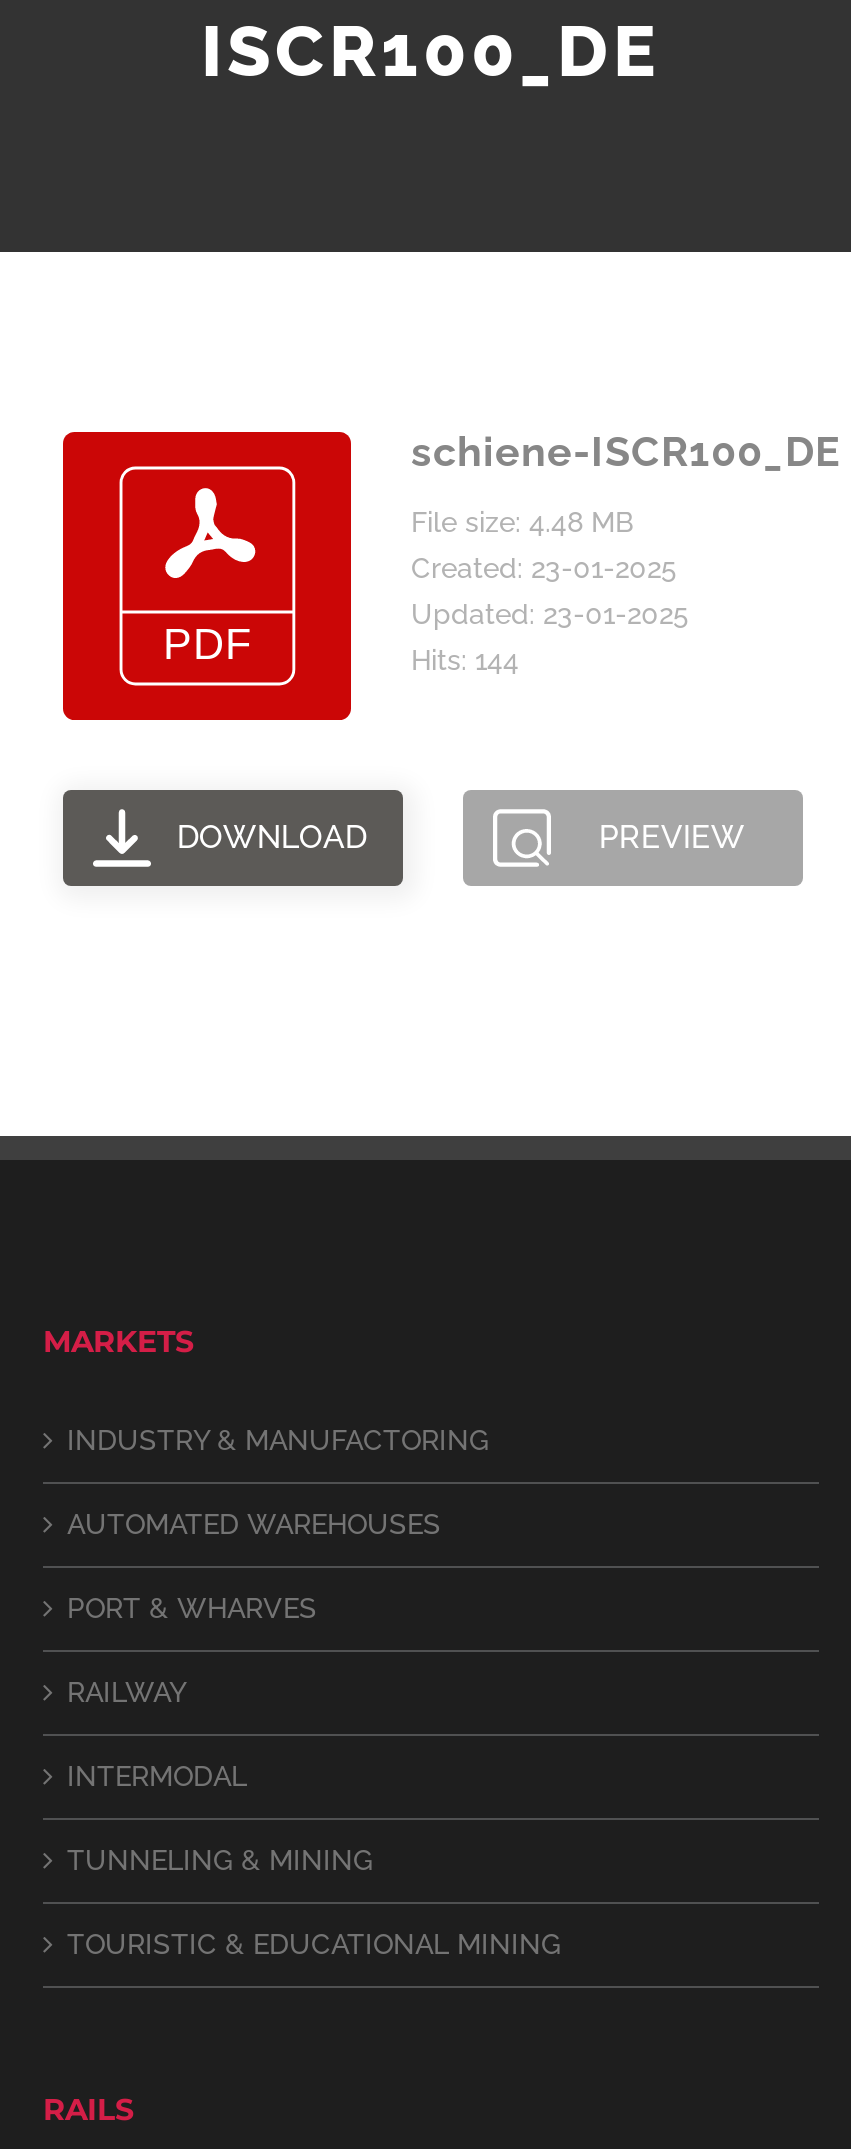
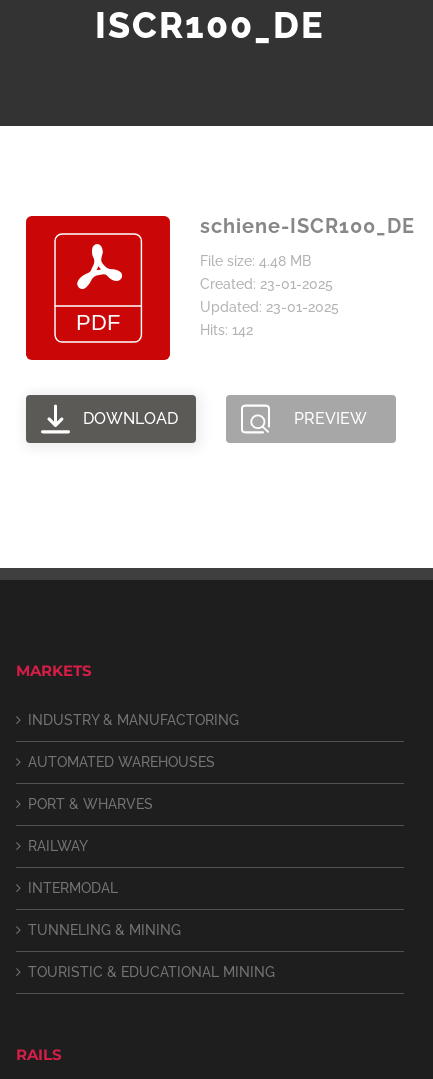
[411,643,519,675] Hits: 144 -> [200,322,253,338] Hits: 142

